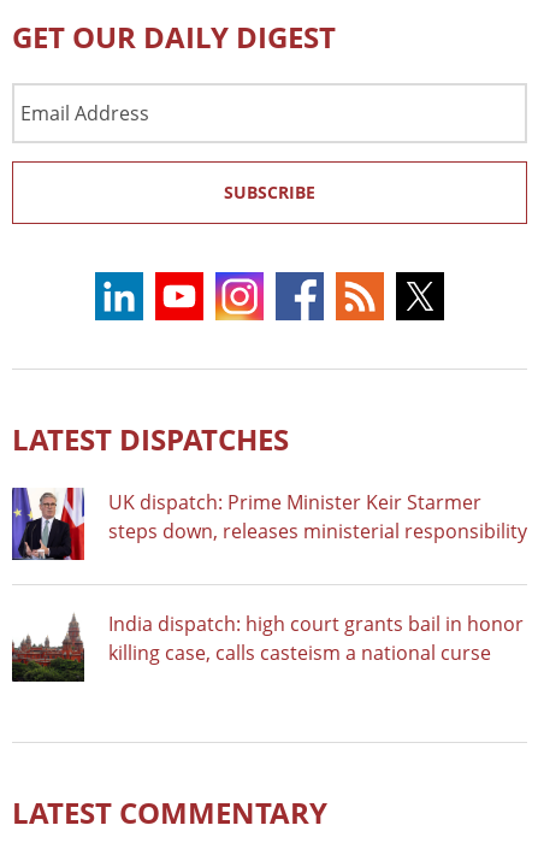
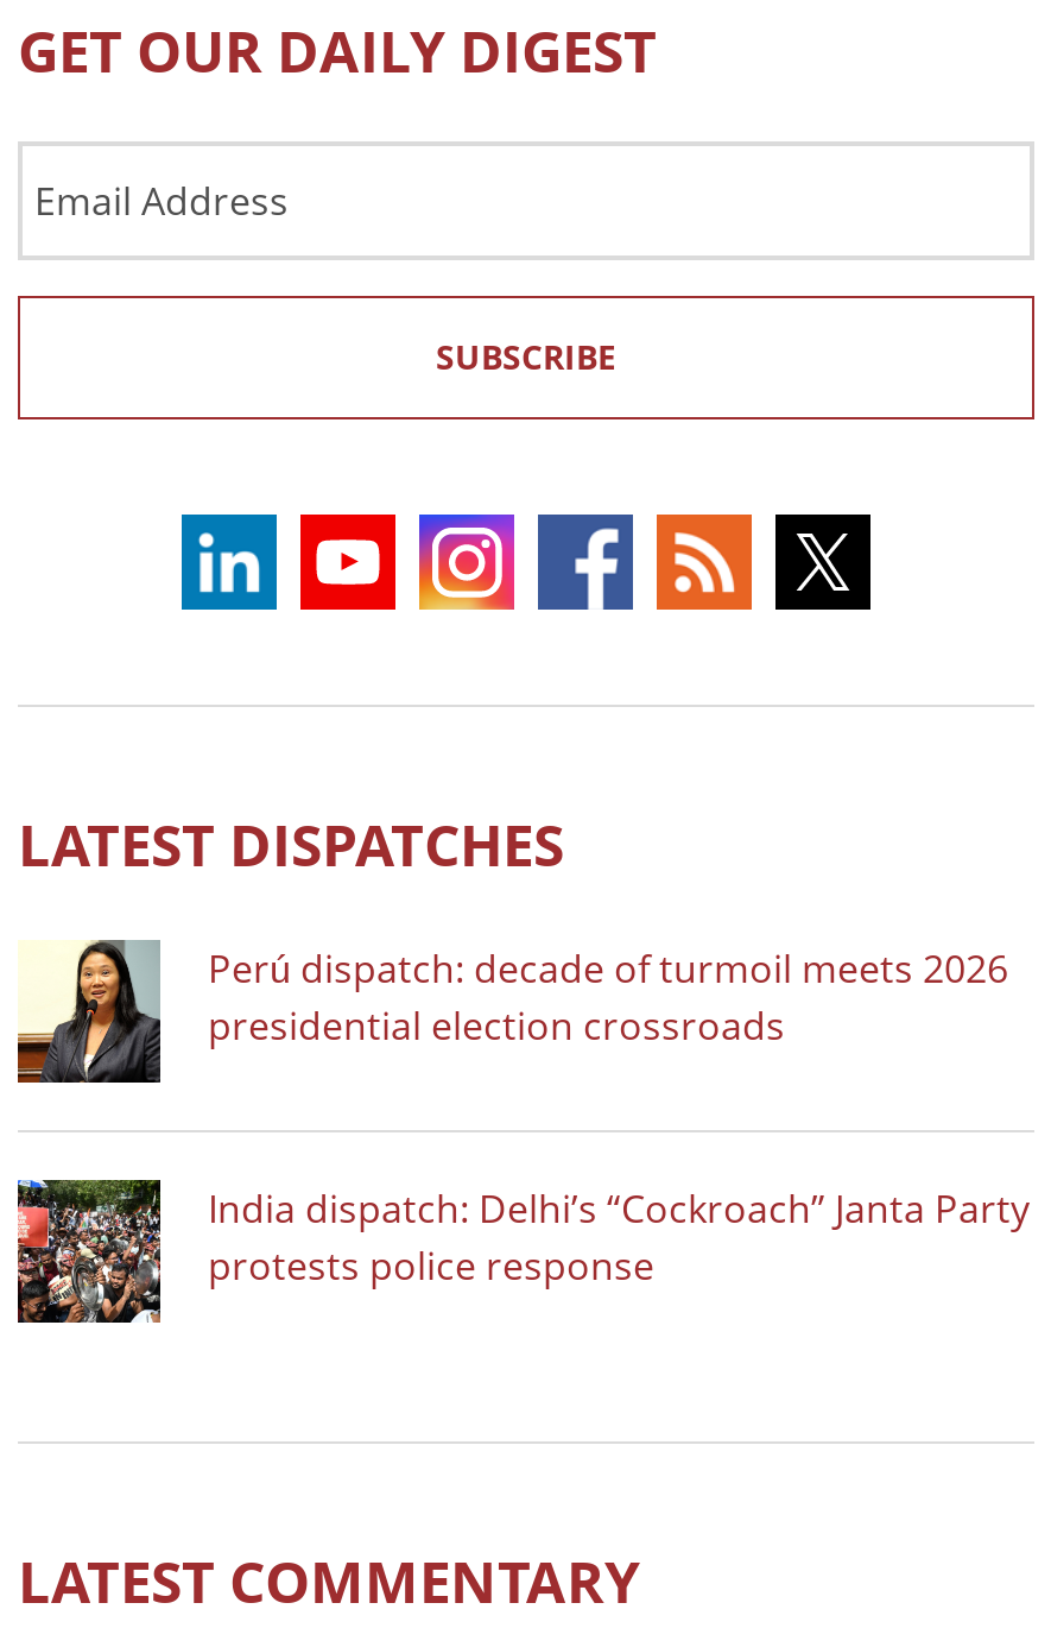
[11,487,527,561] [image] | UK dispatch: Prime Minister Keir Starmer | steps down, releases ministerial responsibility -> [15,938,1008,1085] [image] | Perú dispatch: decade of turmoil meets 2026 | presidential election crossroads
[12,609,524,683] [image] | India dispatch: high court grants bail in honor | killing case, calls casteism a national curse -> [15,1178,1030,1325] [image] | India dispatch: Delhi’s “Cockroach” Janta Party | protests police response

